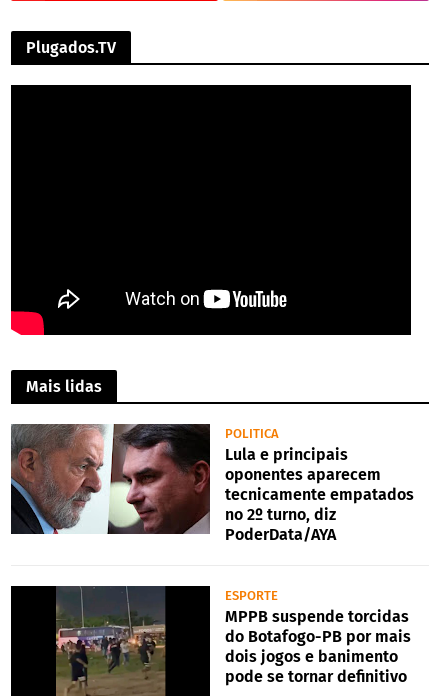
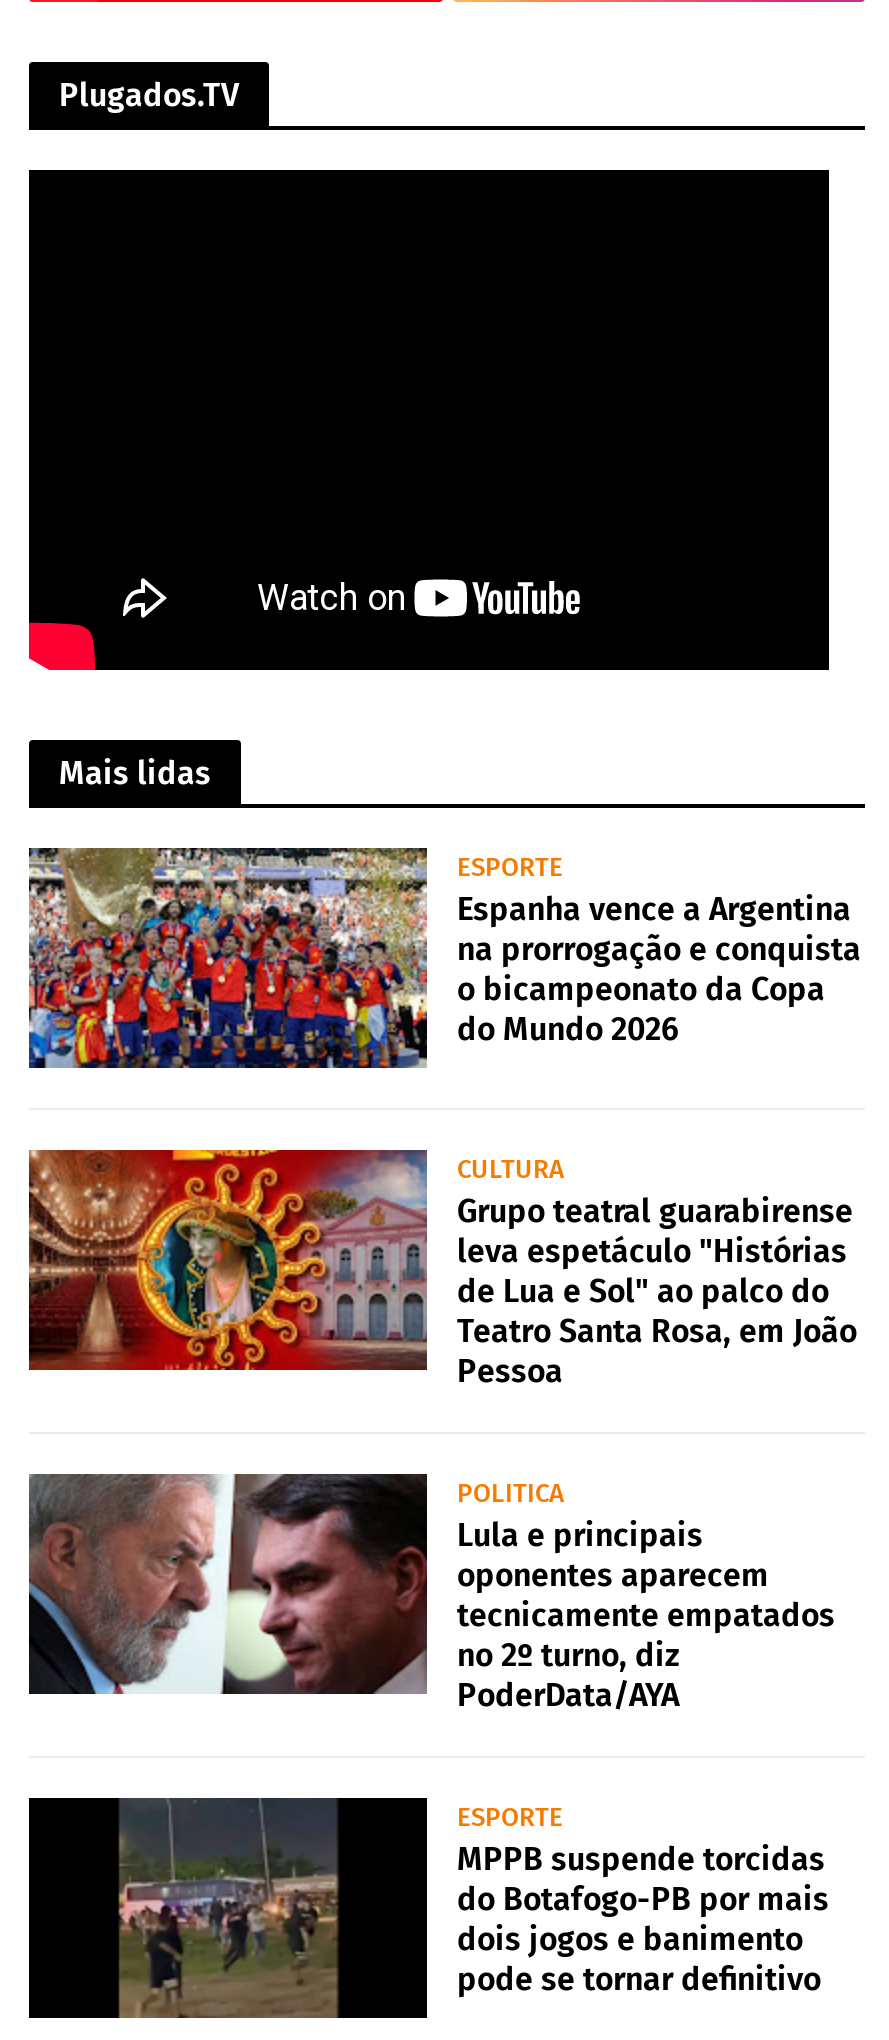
none -> [27,846,861,1070] [image] | ESPORTE | Espanha vence a Argentina | na prorrogação e conquista | o bicampeonato da Copa | do Mundo 2026
none -> [27,1148,857,1392] [image] | CULTURA | Grupo teatral guarabirense | leva espetáculo "Histórias | de Lua e Sol" ao palco do | Teatro Santa Rosa, em João | Pessoa

